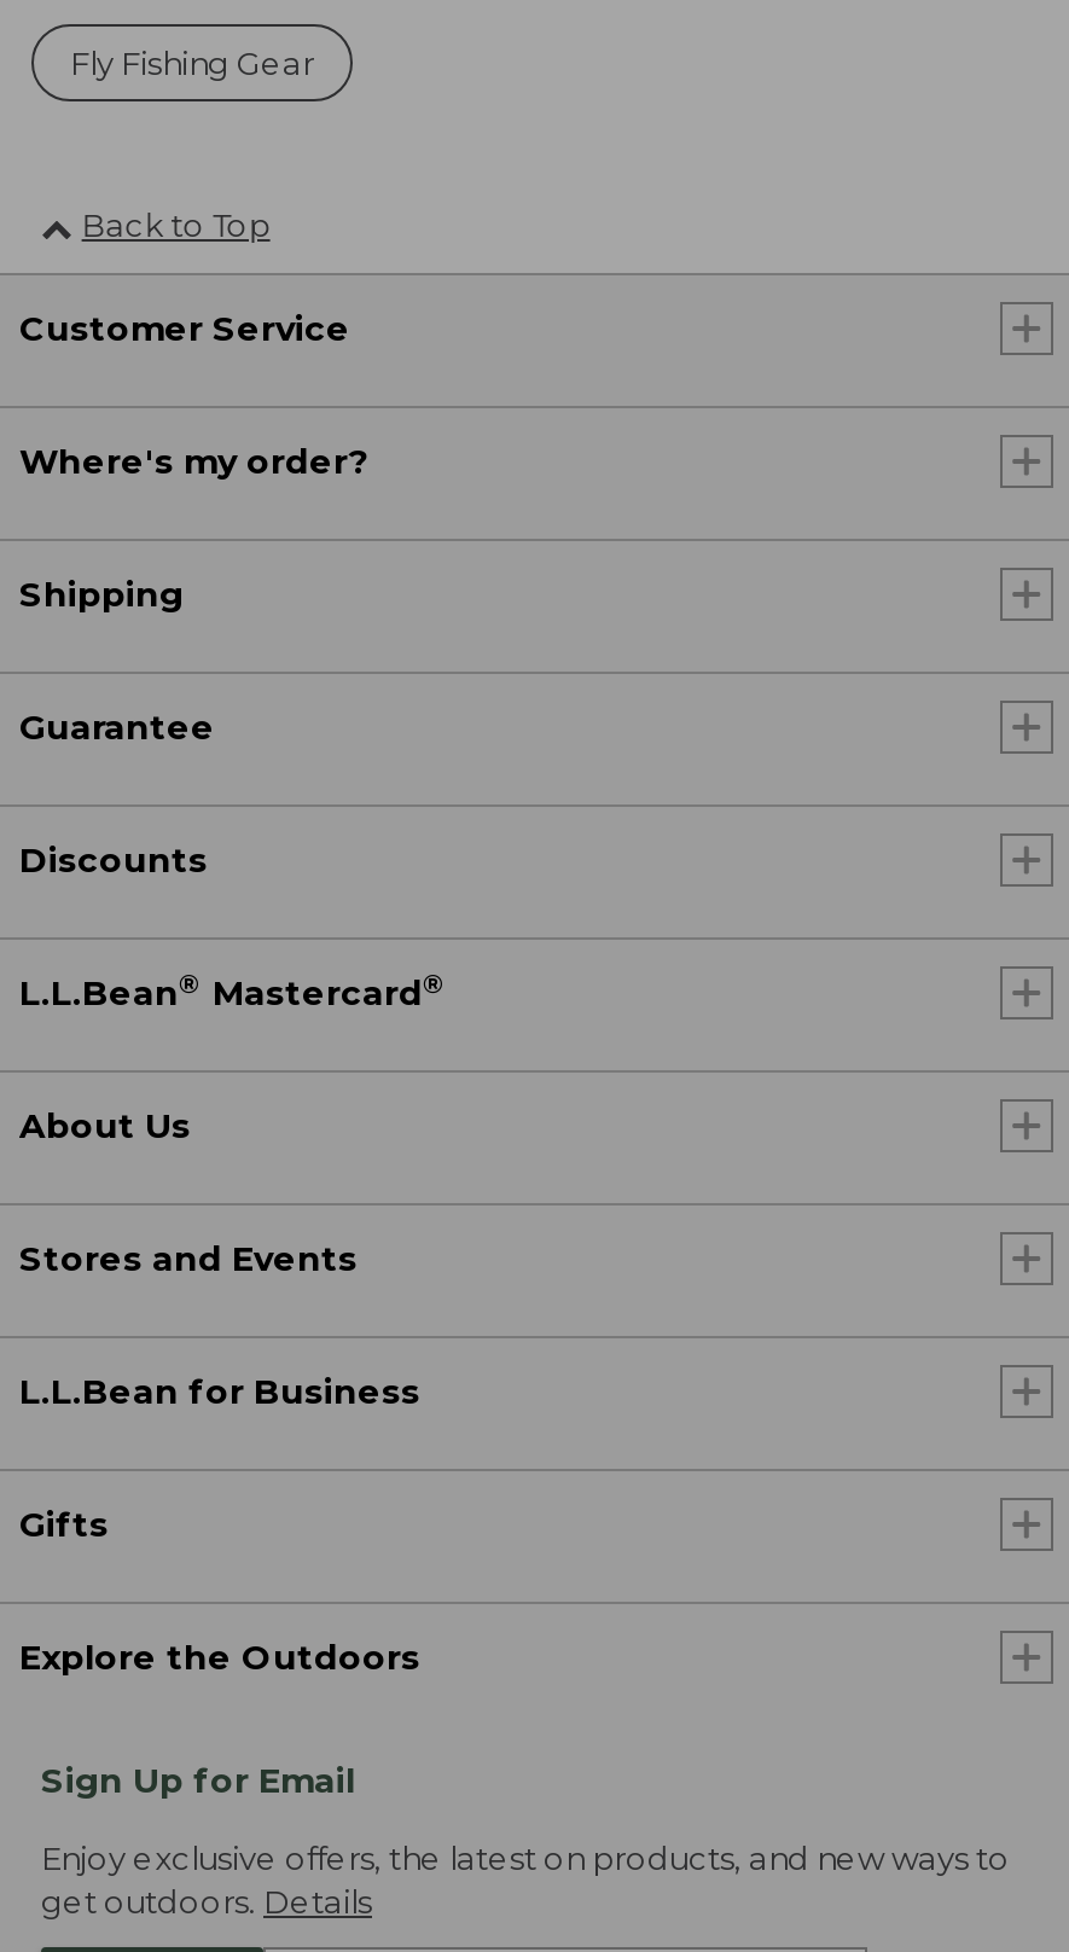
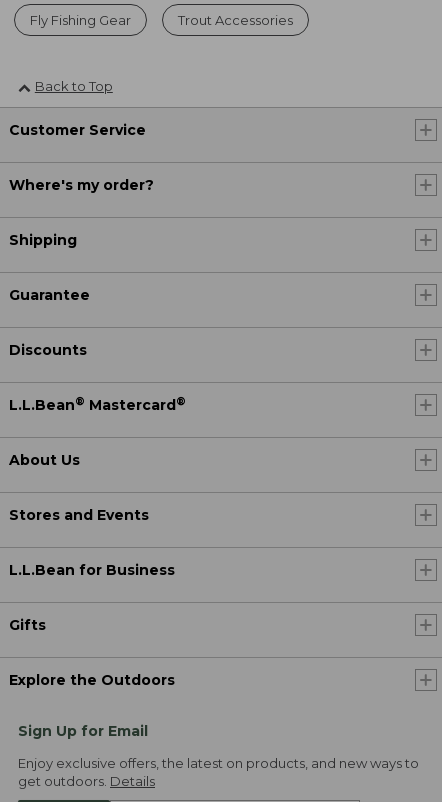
none -> [178,12,293,28] Trout Accessories

